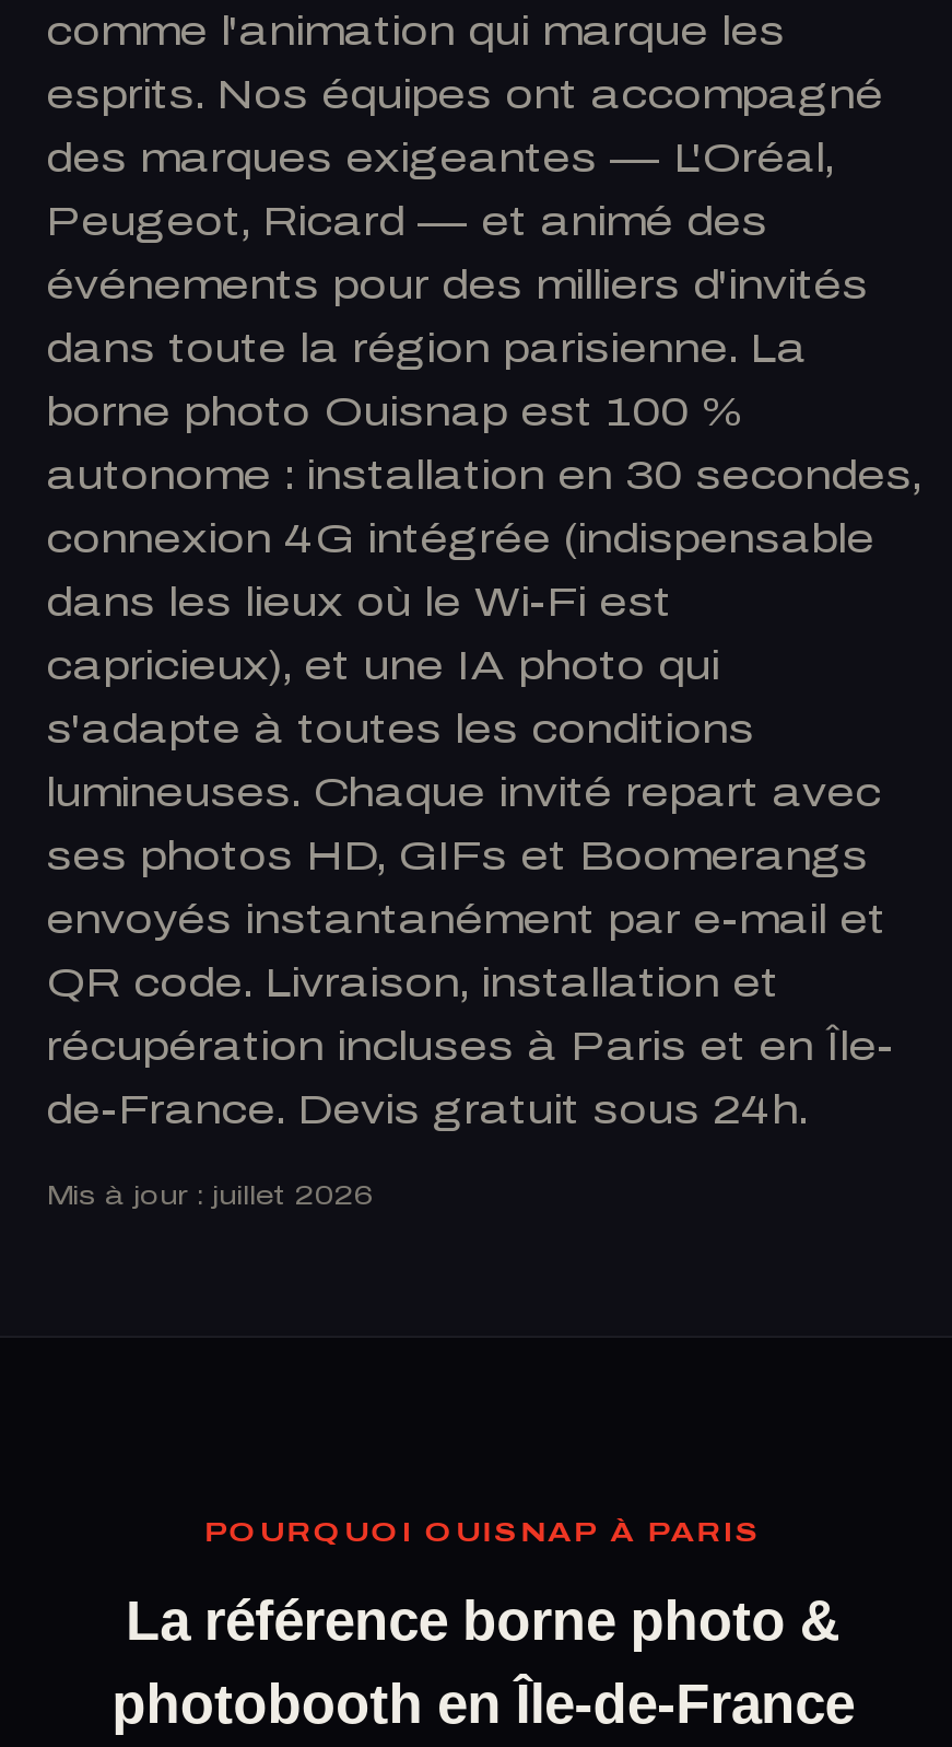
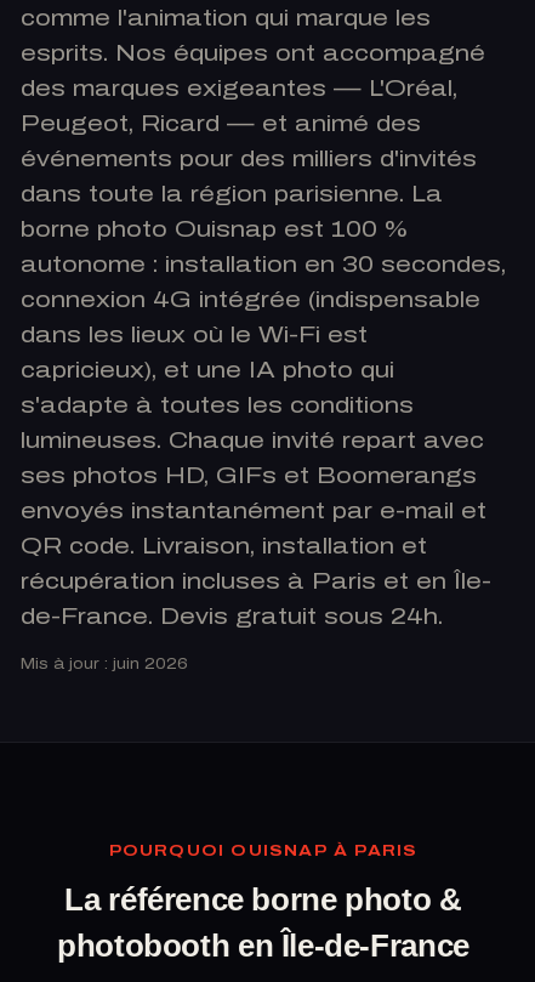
[46,1180,374,1211] Mis à jour : juillet 2026 -> [21,655,188,672] Mis à jour : juin 2026

